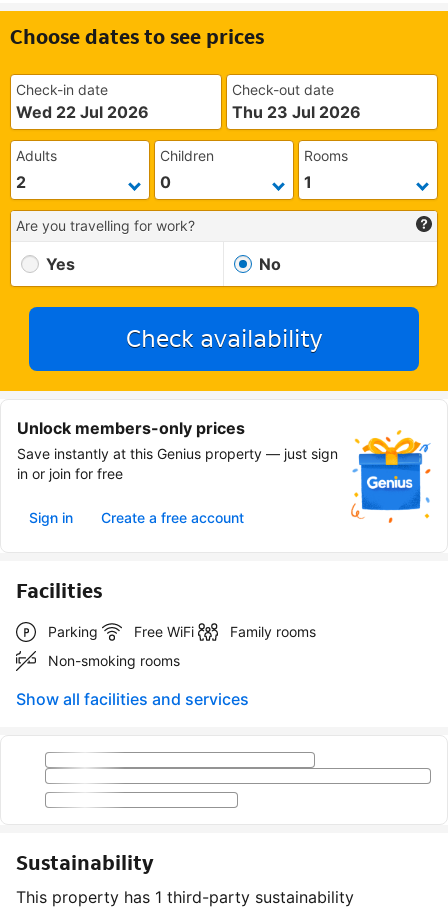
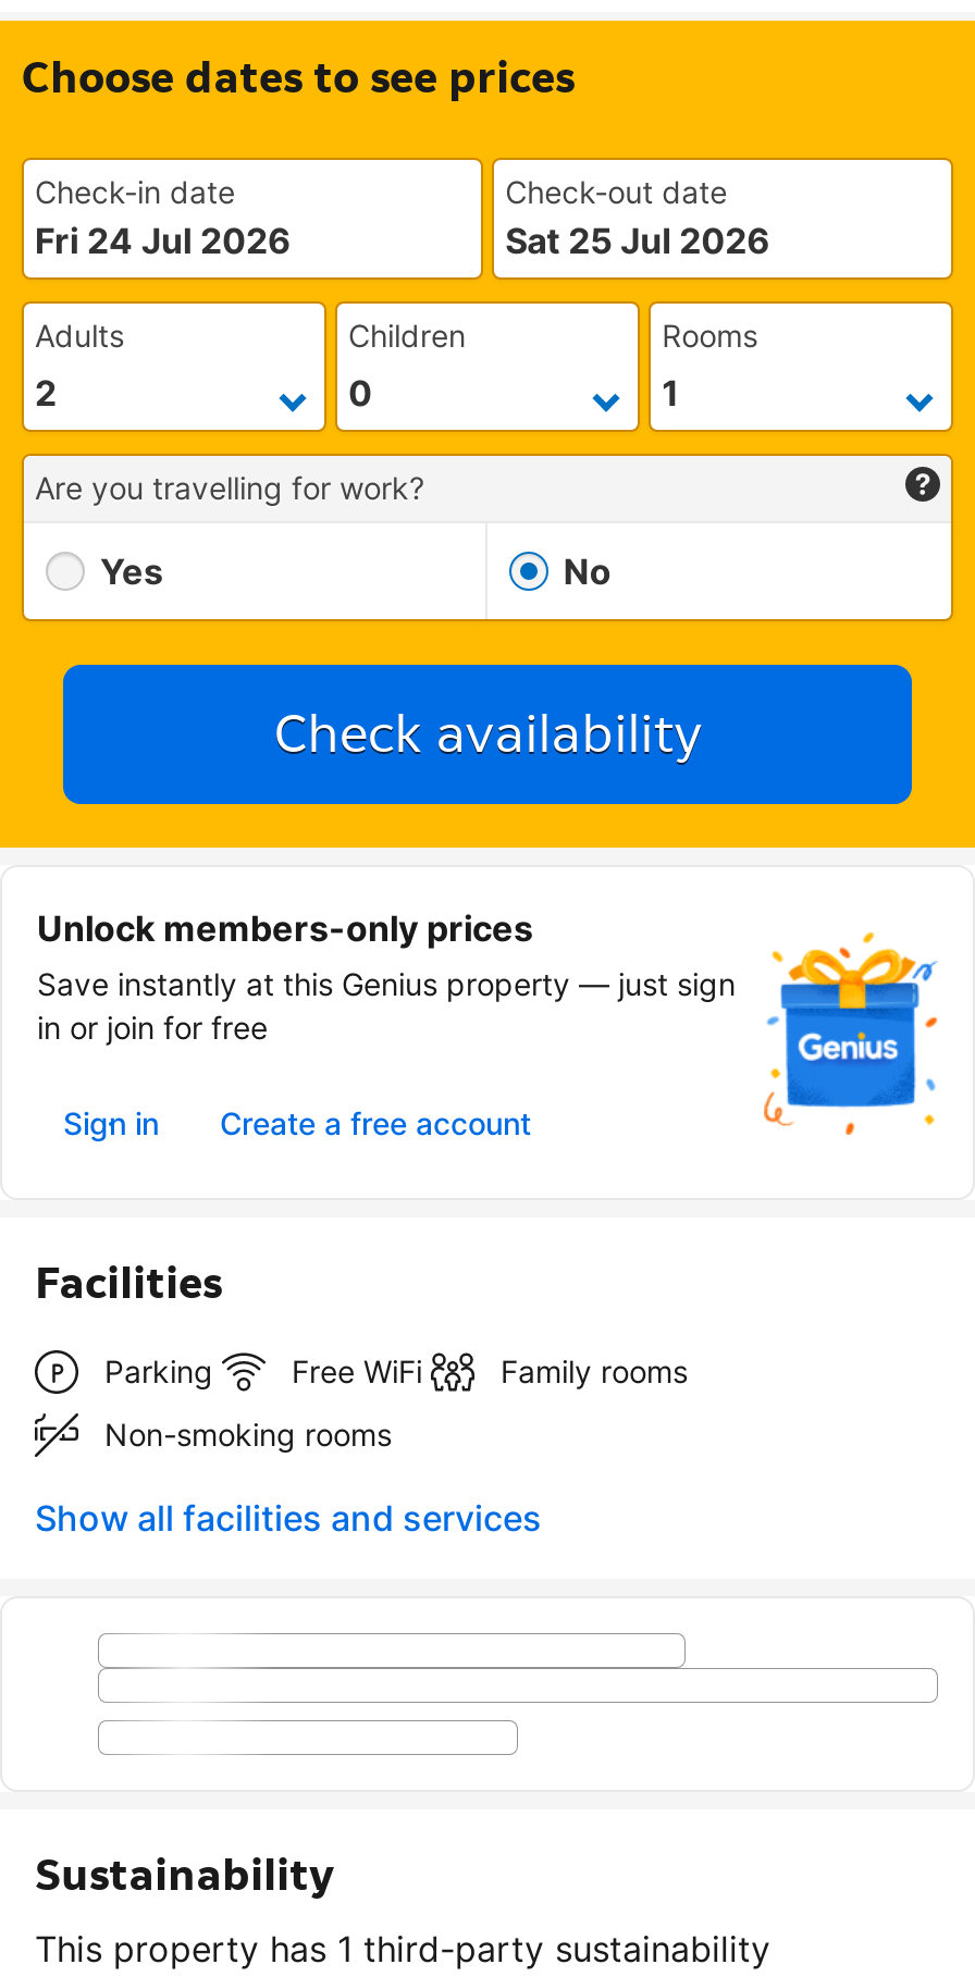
[16,102,149,122] Wed 22 Jul 2026 -> [35,219,292,262] Fri 24 Jul 2026
[232,102,361,122] Thu 23 Jul 2026 -> [505,219,771,262] Sat 25 Jul 2026

